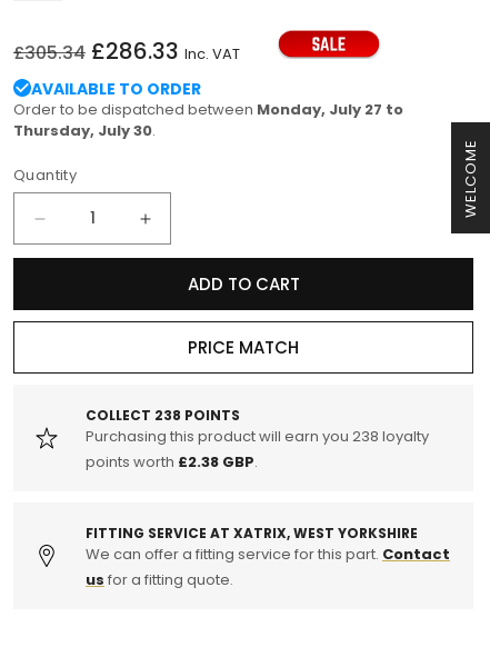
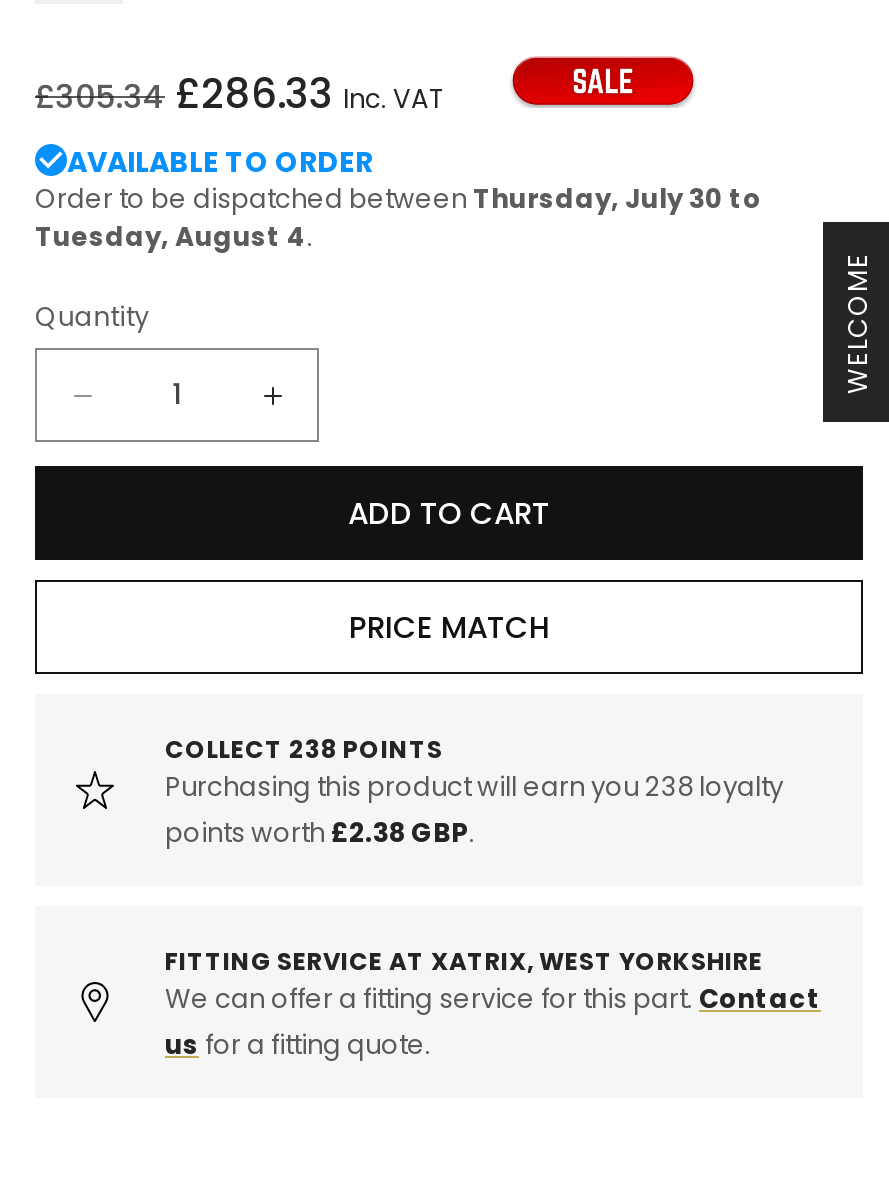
[13,99,403,142] Order to be dispatched between Monday, July 27 to | Thursday, July 30. -> [35,181,761,257] Order to be dispatched between Thursday, July 30 to | Tuesday, August 4.

